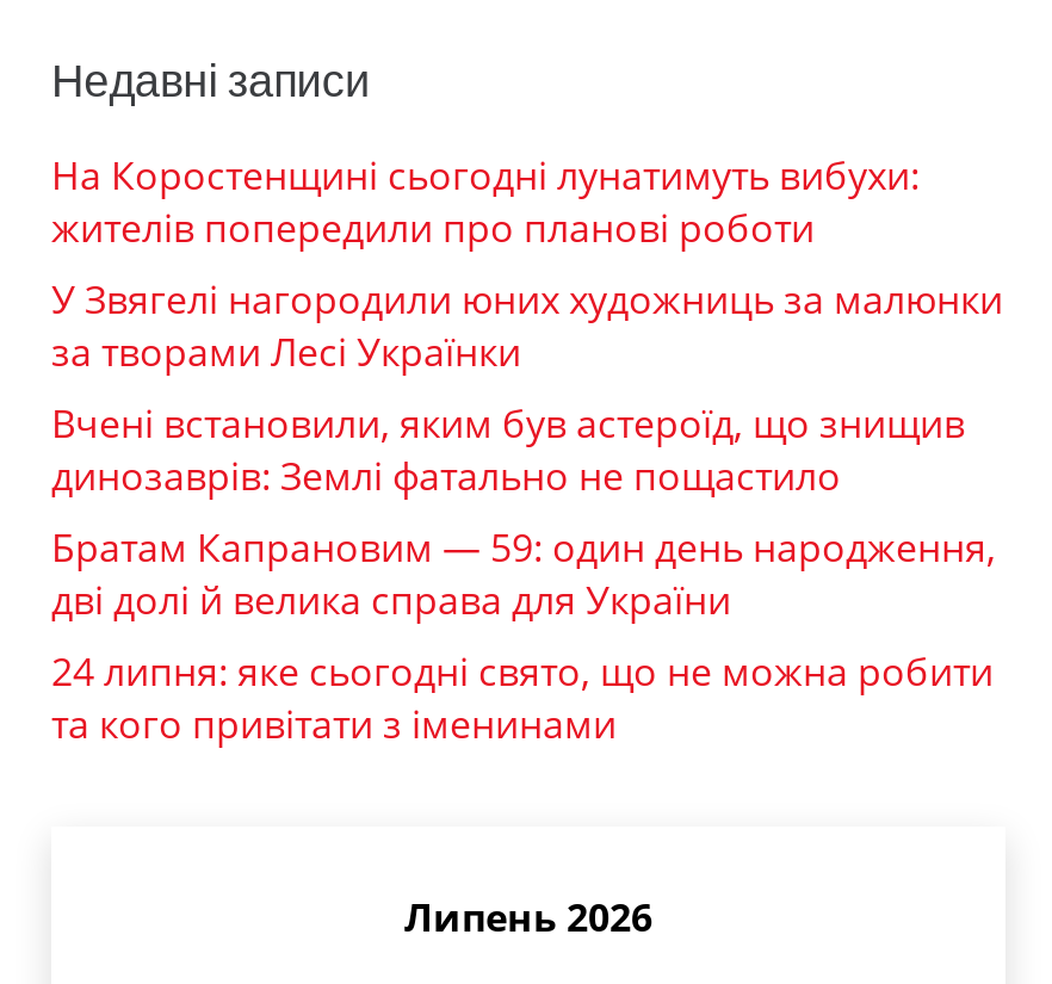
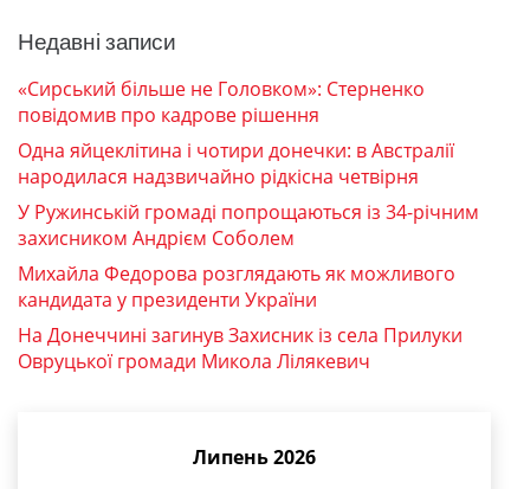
[51,148,1003,749] На Коростенщині сьогодні лунатимуть вибухи: | жителів попередили про планові роботи | У Звягелі нагородили юних художниць за малюнки | за творами Лесі Українки | Вчені встановили, яким був астероїд, що знищив | динозаврів: Землі фатально не пощастило | Братам Капрановим — 59: один день народження, | дві долі й велика справа для України | 24 липня: яке сьогодні свято, що не можна робити | та кого привітати з іменинами -> [18,76,479,374] «Сирський більше не Головком»: Стерненко | повідомив про кадрове рішення | Одна яйцеклітина і чотири донечки: в Австралії | народилася надзвичайно рідкісна четвірня | У Ружинській громаді попрощаються із 34-річним | захисником Андрієм Соболем | Михайла Федорова розглядають як можливого | кандидата у президенти України | На Донеччині загинув Захисник із села Прилуки | Овруцької громади Микола Лілякевич

